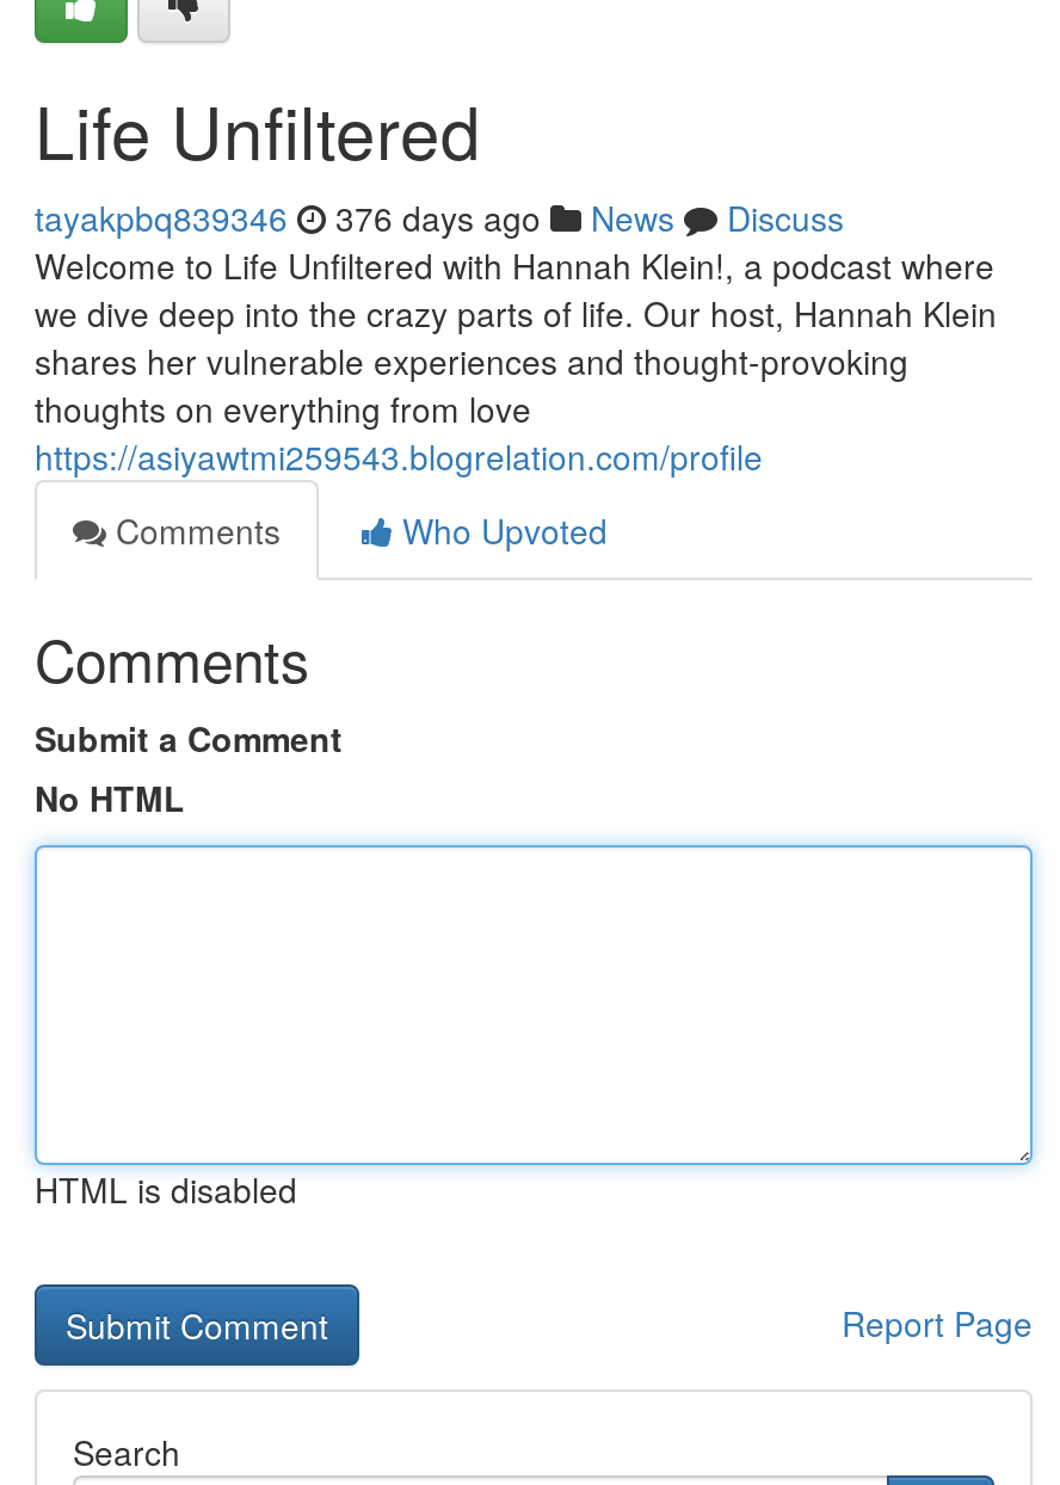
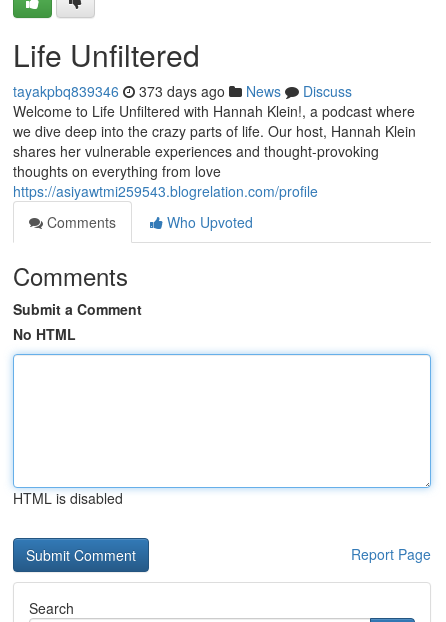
[35,193,844,241] tayakpbq839346 376 days ago News Discuss -> [13,81,352,101] tayakpbq839346 373 days ago News Discuss

